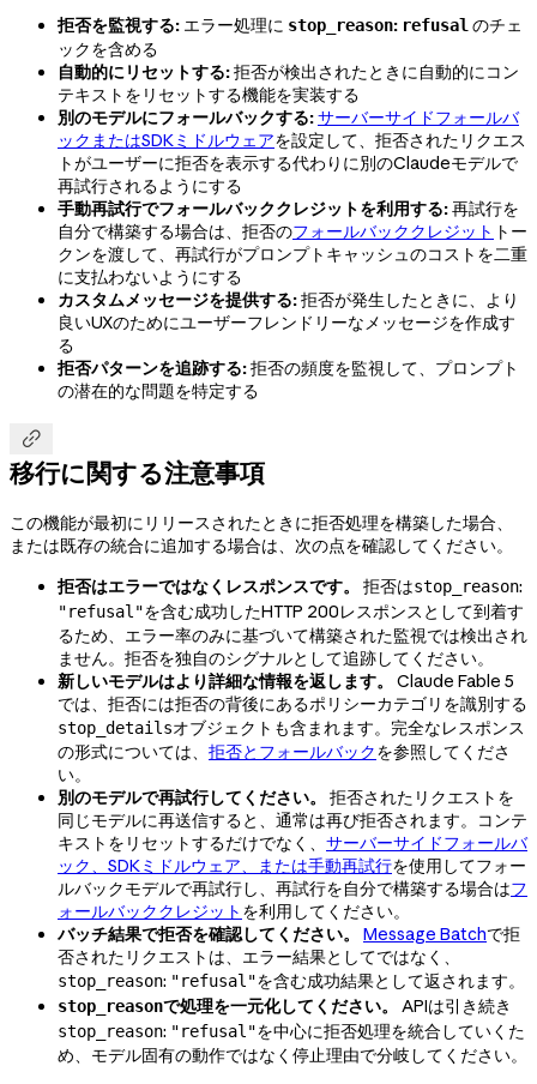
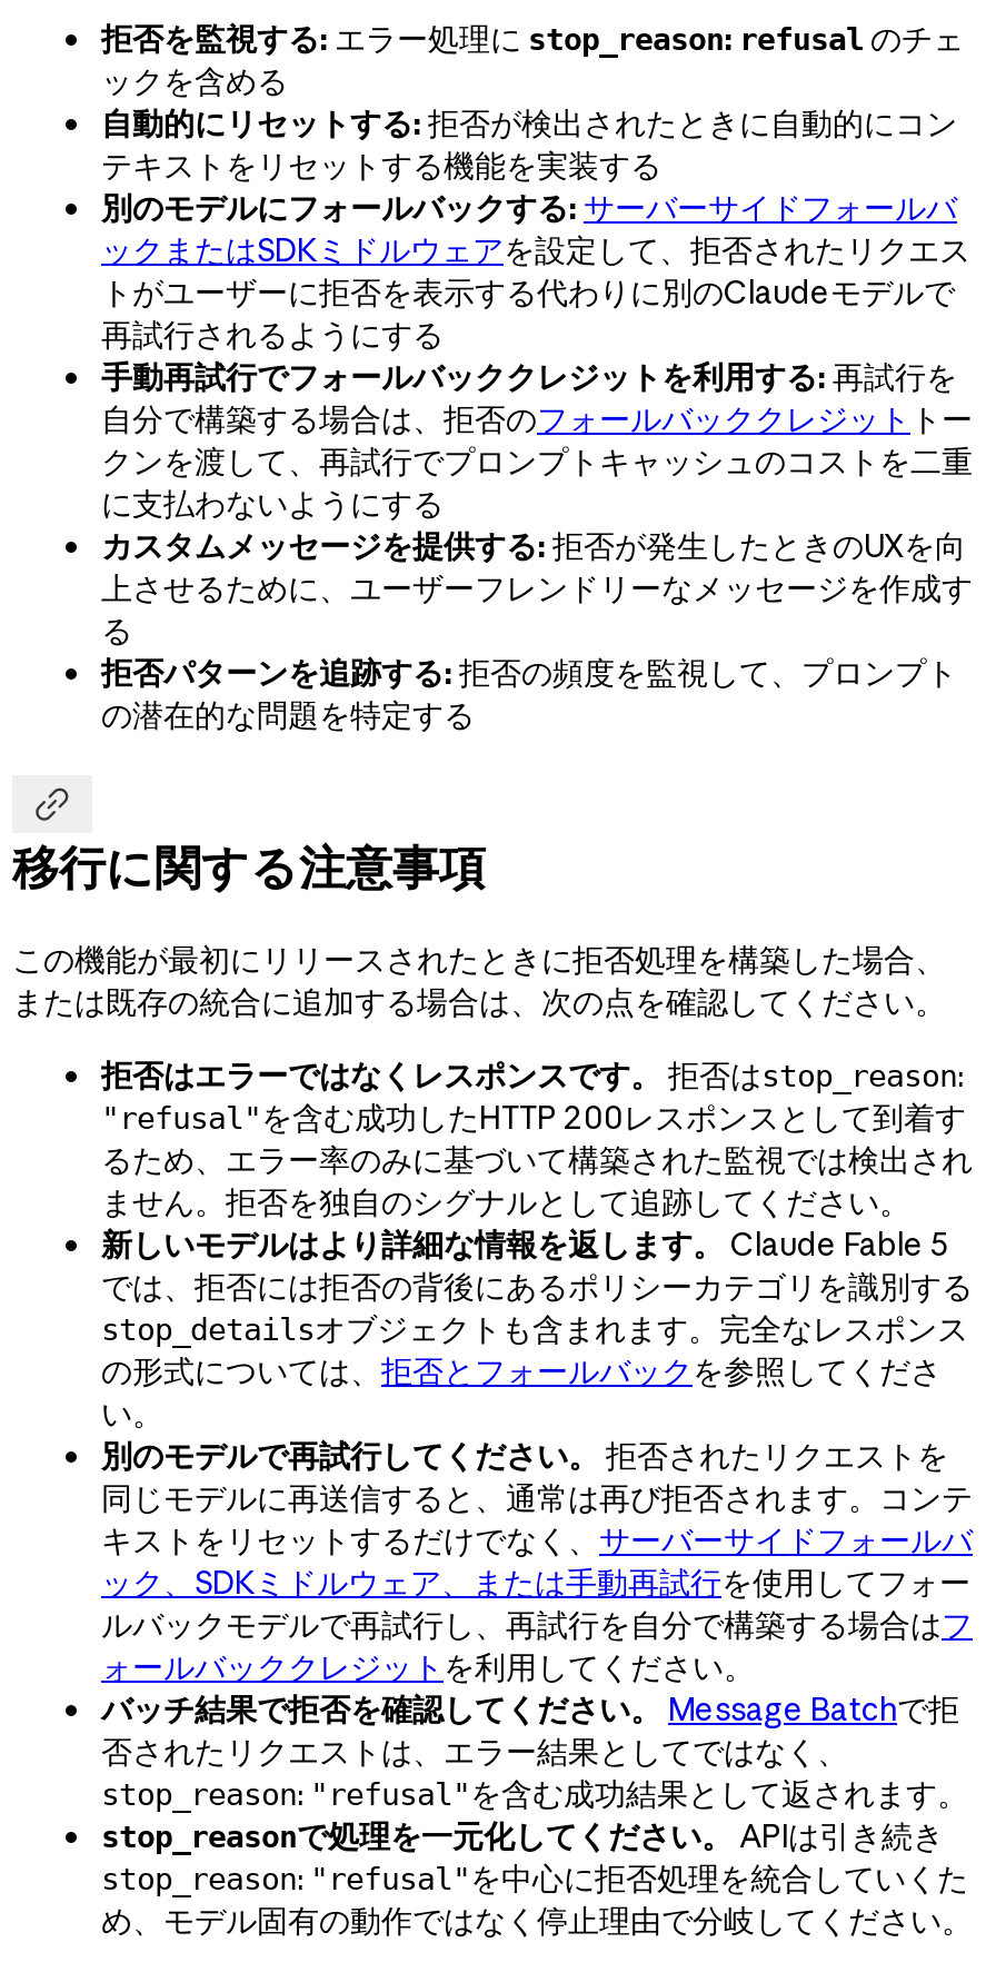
[58,244,527,265] クンを渡して、再試行がプロンプトキャッシュのコストを二重 -> [101,442,973,482] クンを渡して、再試行でプロンプトキャッシュのコストを二重
[58,289,519,333] カスタムメッセージを提供する:拒否が発生したときに、より | 良いUXのためにユーザーフレンドリーなメッセージを作成す -> [101,526,973,609] カスタムメッセージを提供する:拒否が発生したときのUXを向 | 上させるために、ユーザーフレンドリーなメッセージを作成す

